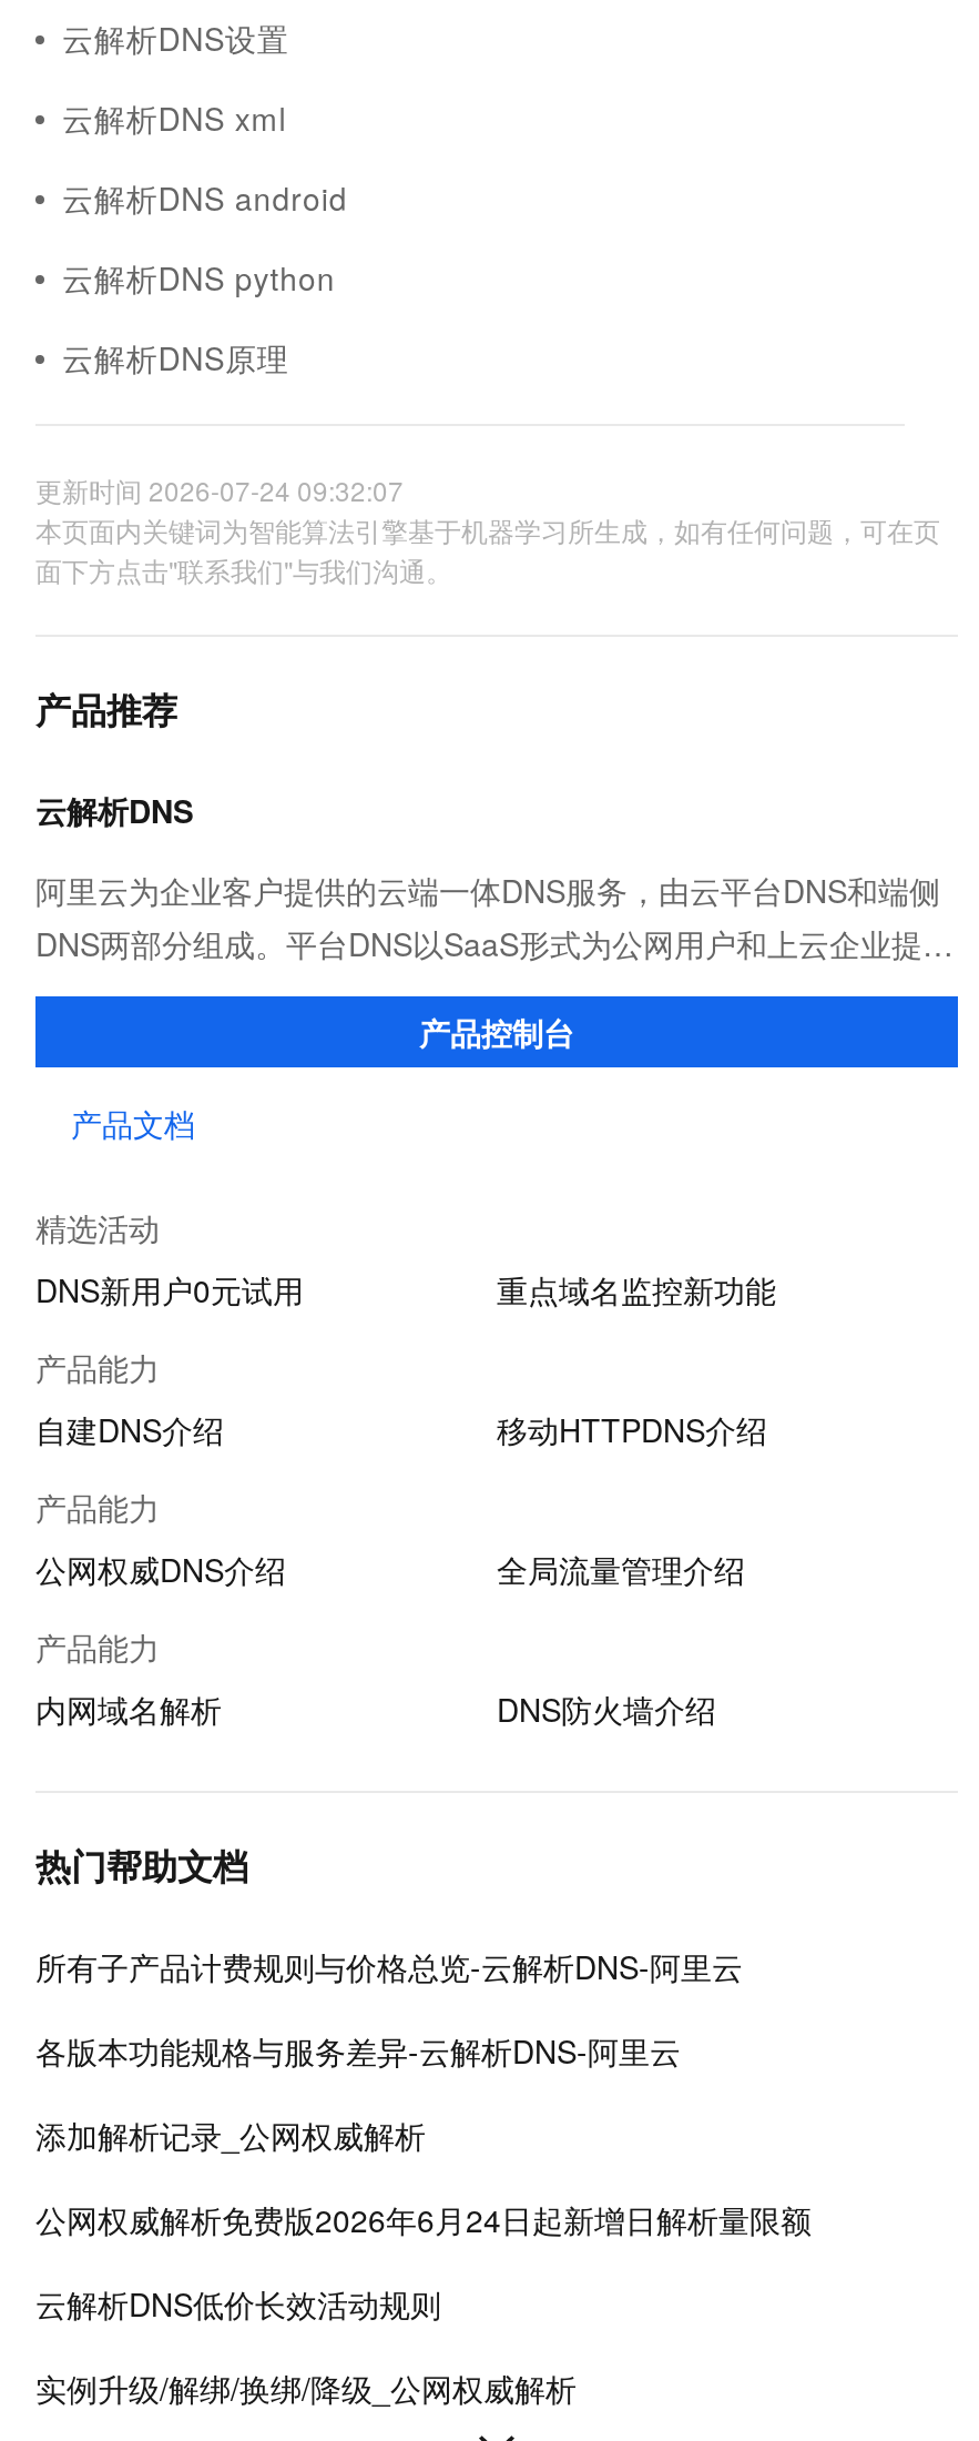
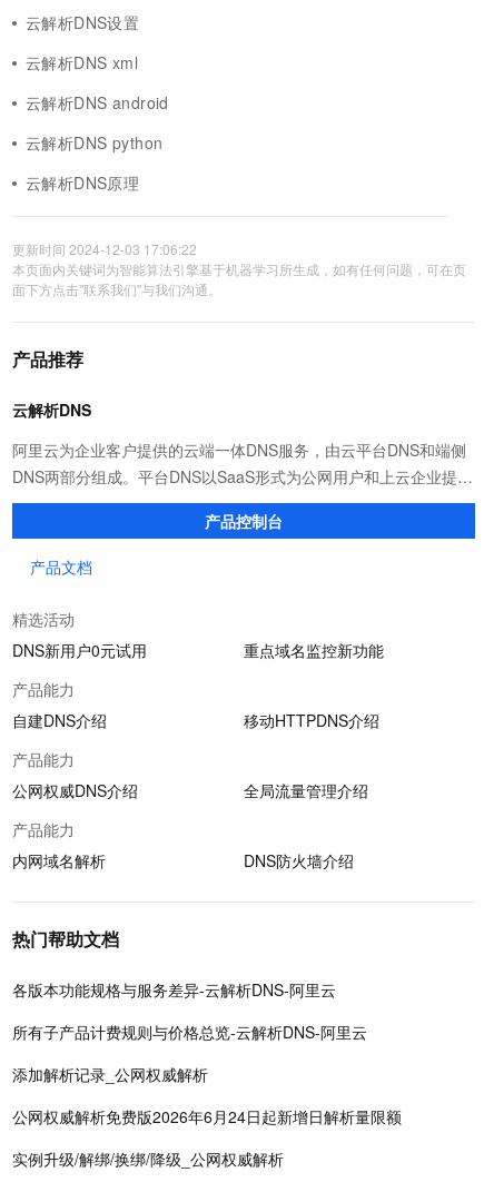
[35,470,404,508] 更新时间 2026-07-24 09:32:07 -> [12,239,197,258] 更新时间 2024-12-03 17:06:22
moved [35,1944,743,1988] -> [12,1021,367,1043]: 所有子产品计费规则与价格总览-云解析DNS-阿里云
[35,2281,441,2326] 云解析DNS低价长效活动规则 -> none

